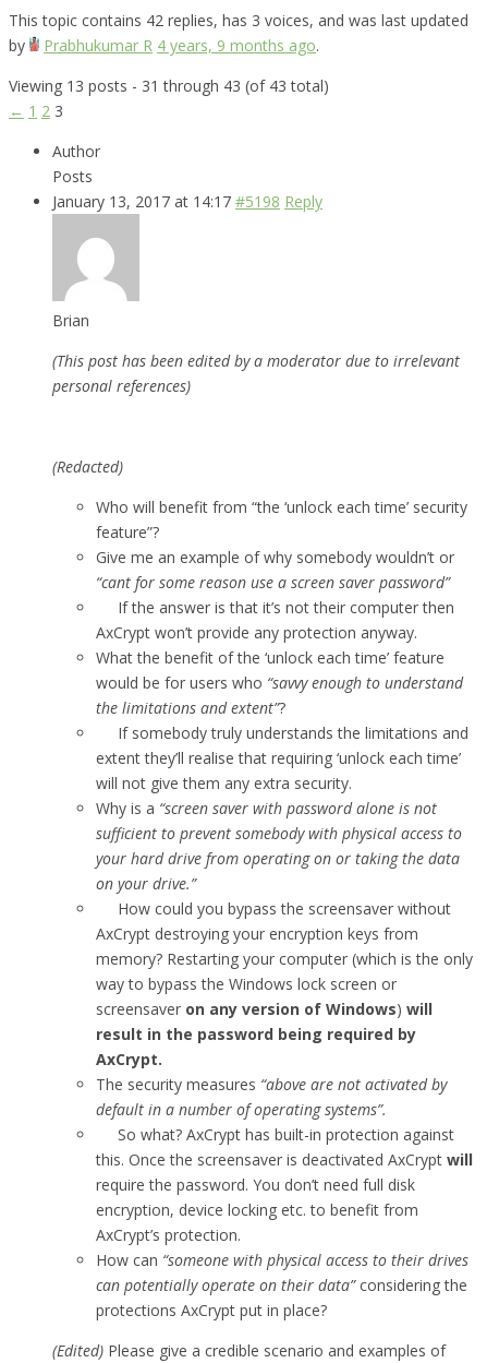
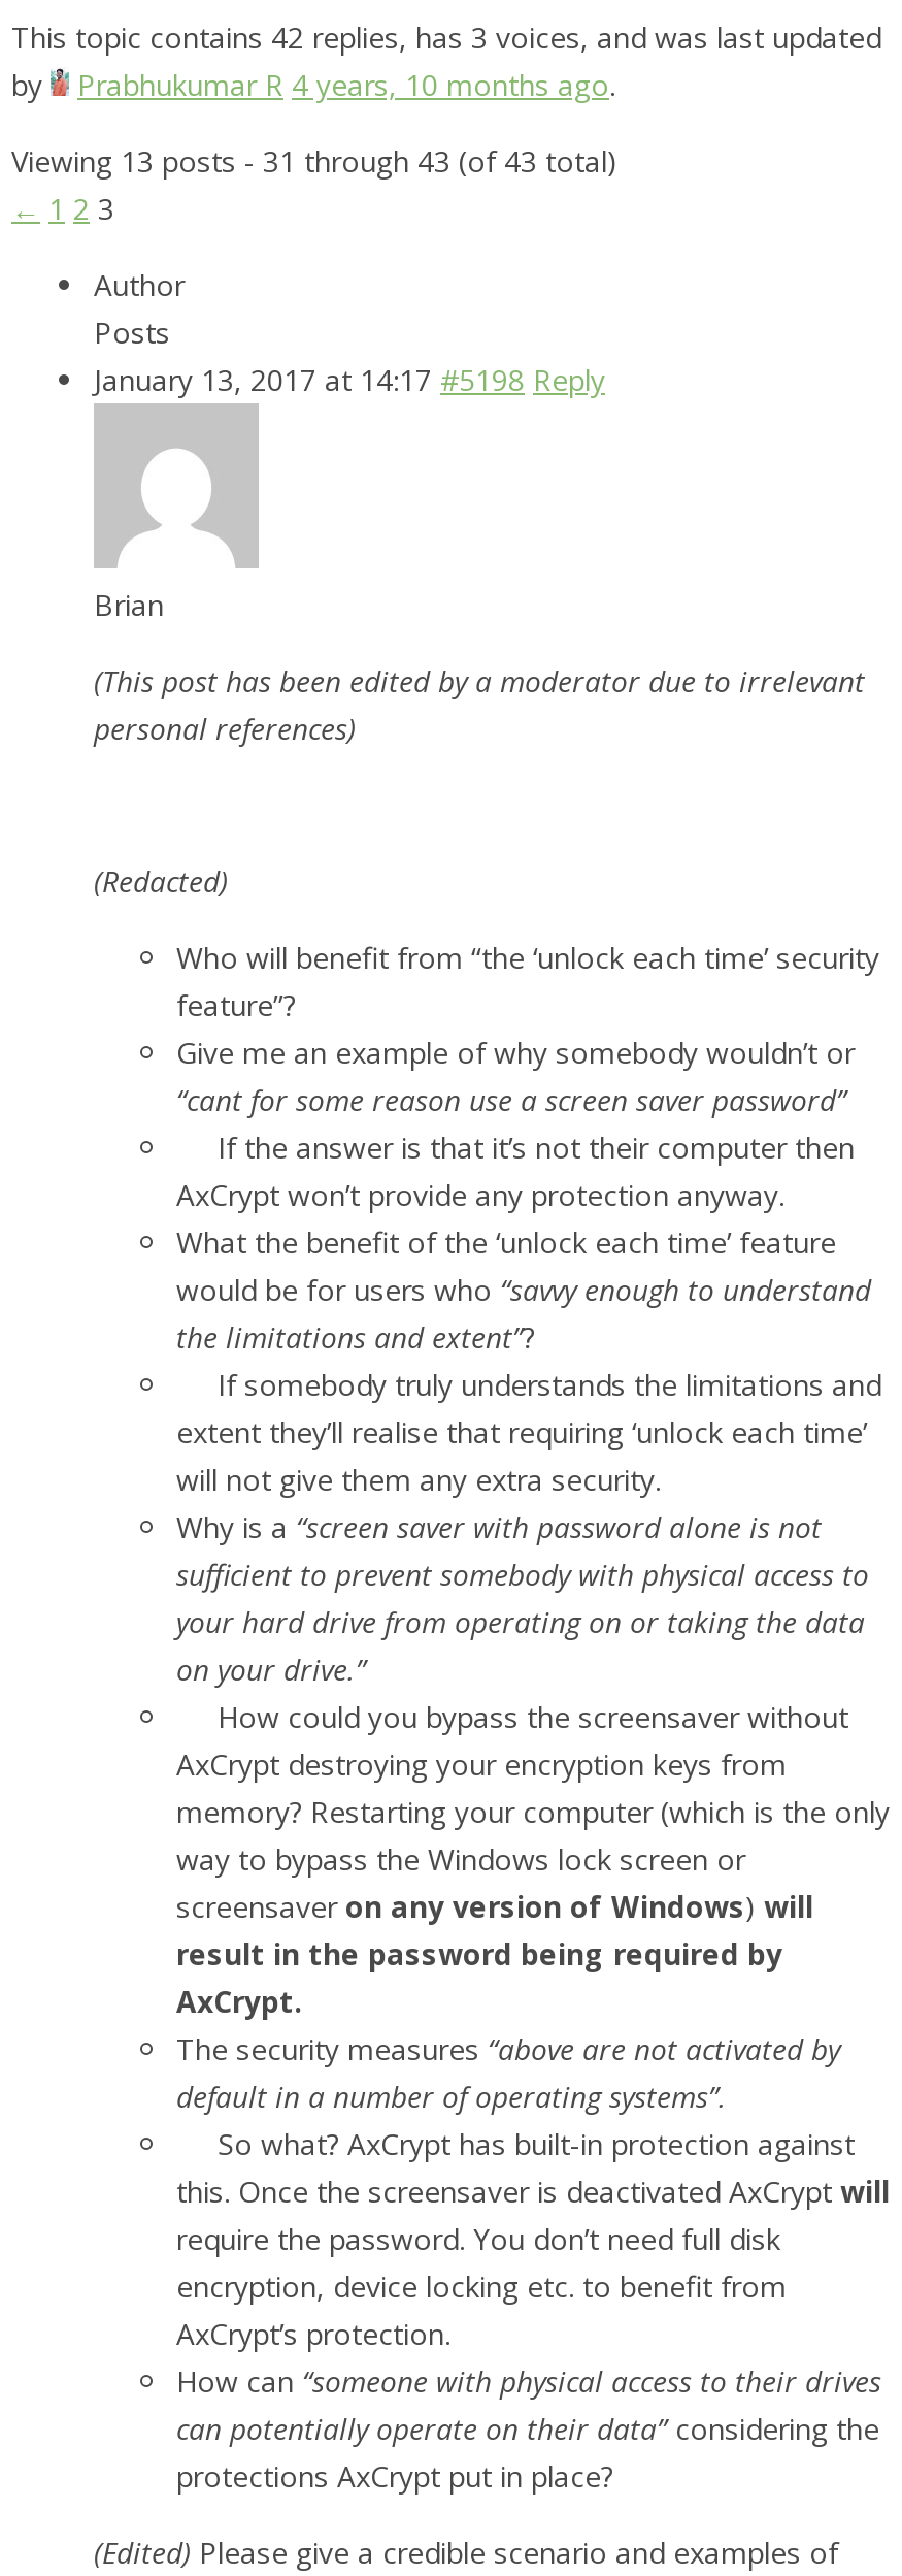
[44,34,319,55] Prabhukumar R 4 years, 9 months ago. -> [77,64,615,103] Prabhukumar R 4 years, 10 months ago.

